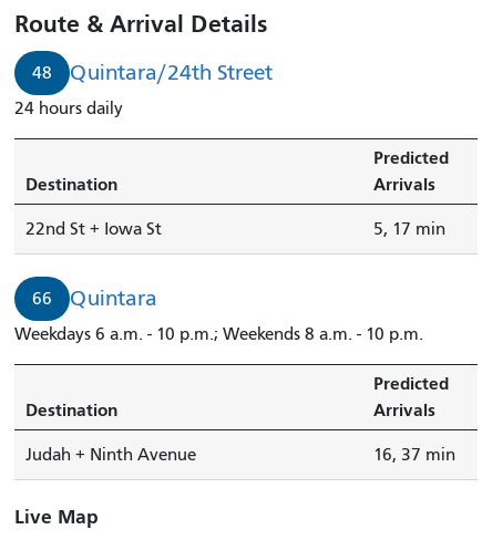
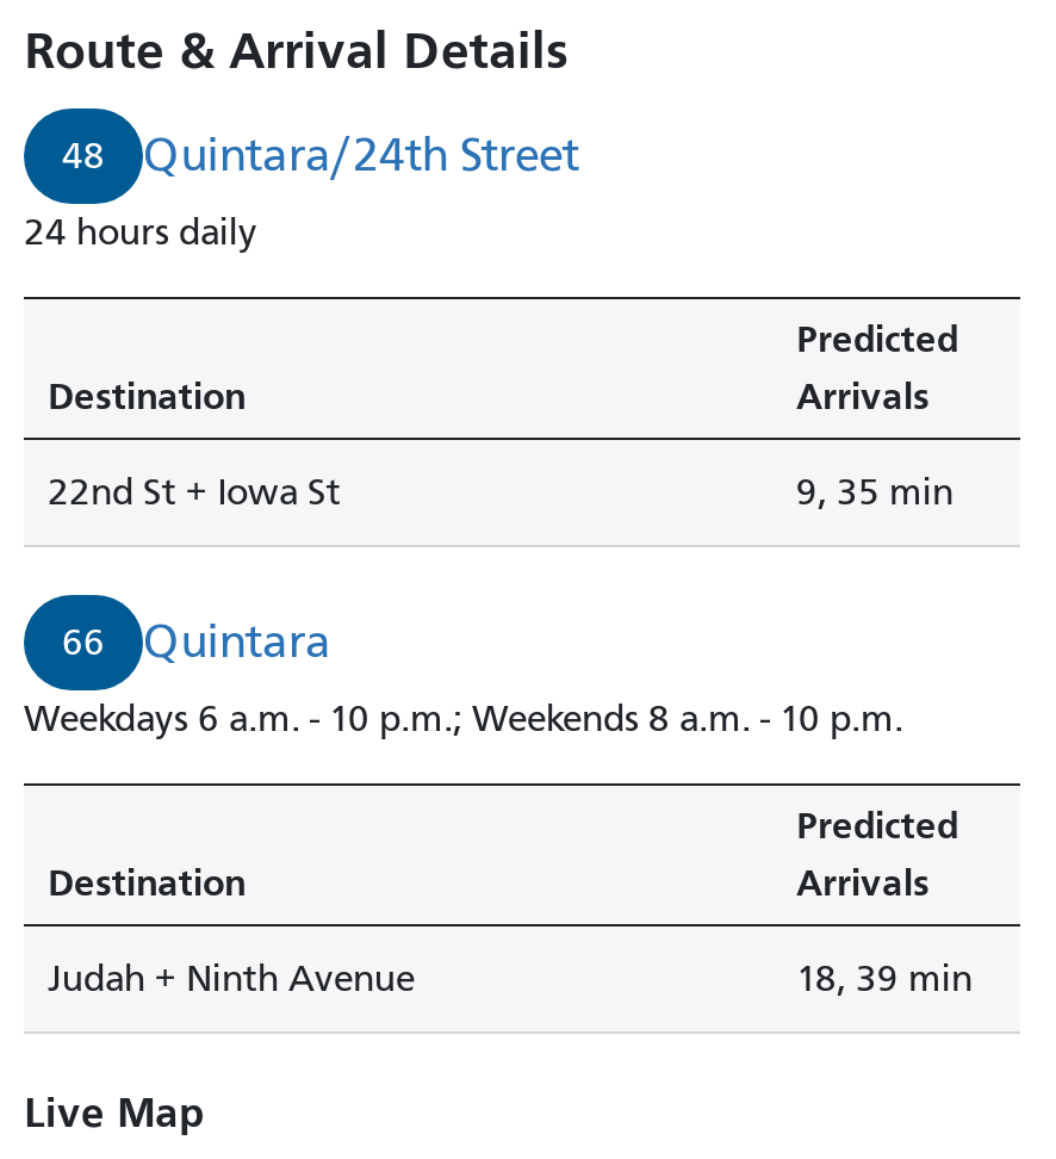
[373,219,445,239] 5, 17 min -> [796,470,953,513] 9, 35 min
[373,444,455,464] 16, 37 min -> [796,957,973,999] 18, 39 min

